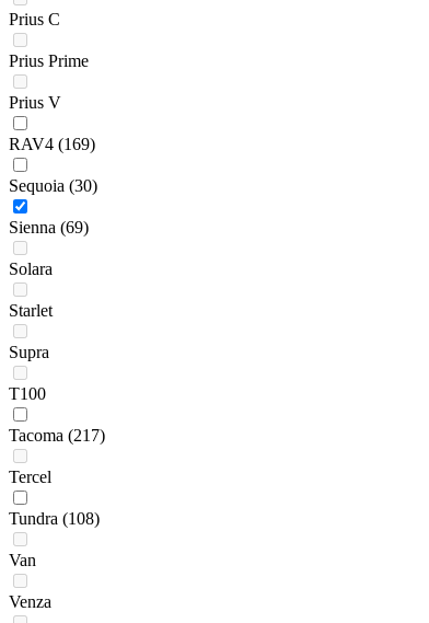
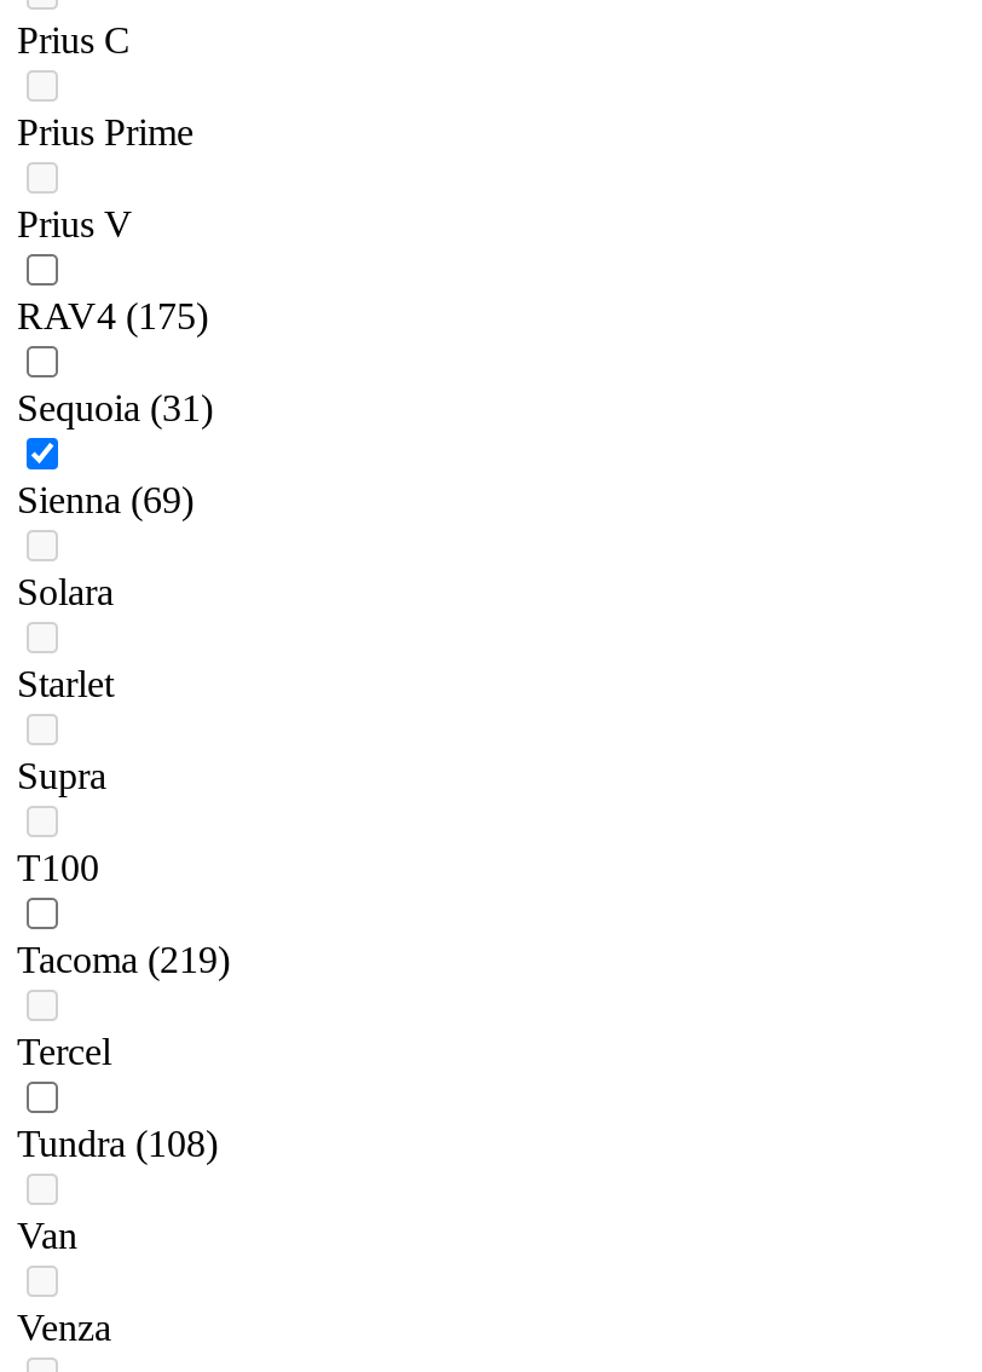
[9,135,95,154] RAV4 (169) -> [17,296,208,337] RAV4 (175)
[9,177,97,195] Sequoia (30) -> [17,388,213,429] Sequoia (31)
[9,426,105,445] Tacoma (217) -> [17,940,230,981] Tacoma (219)

